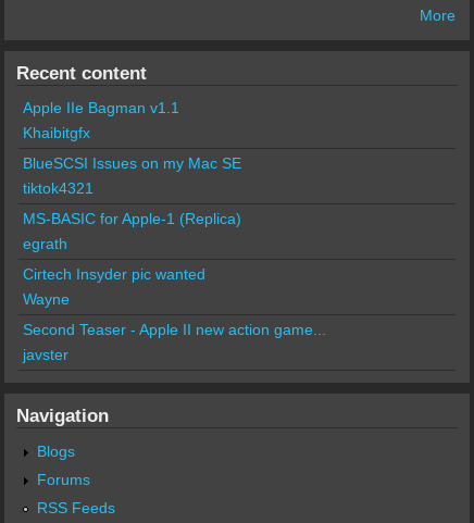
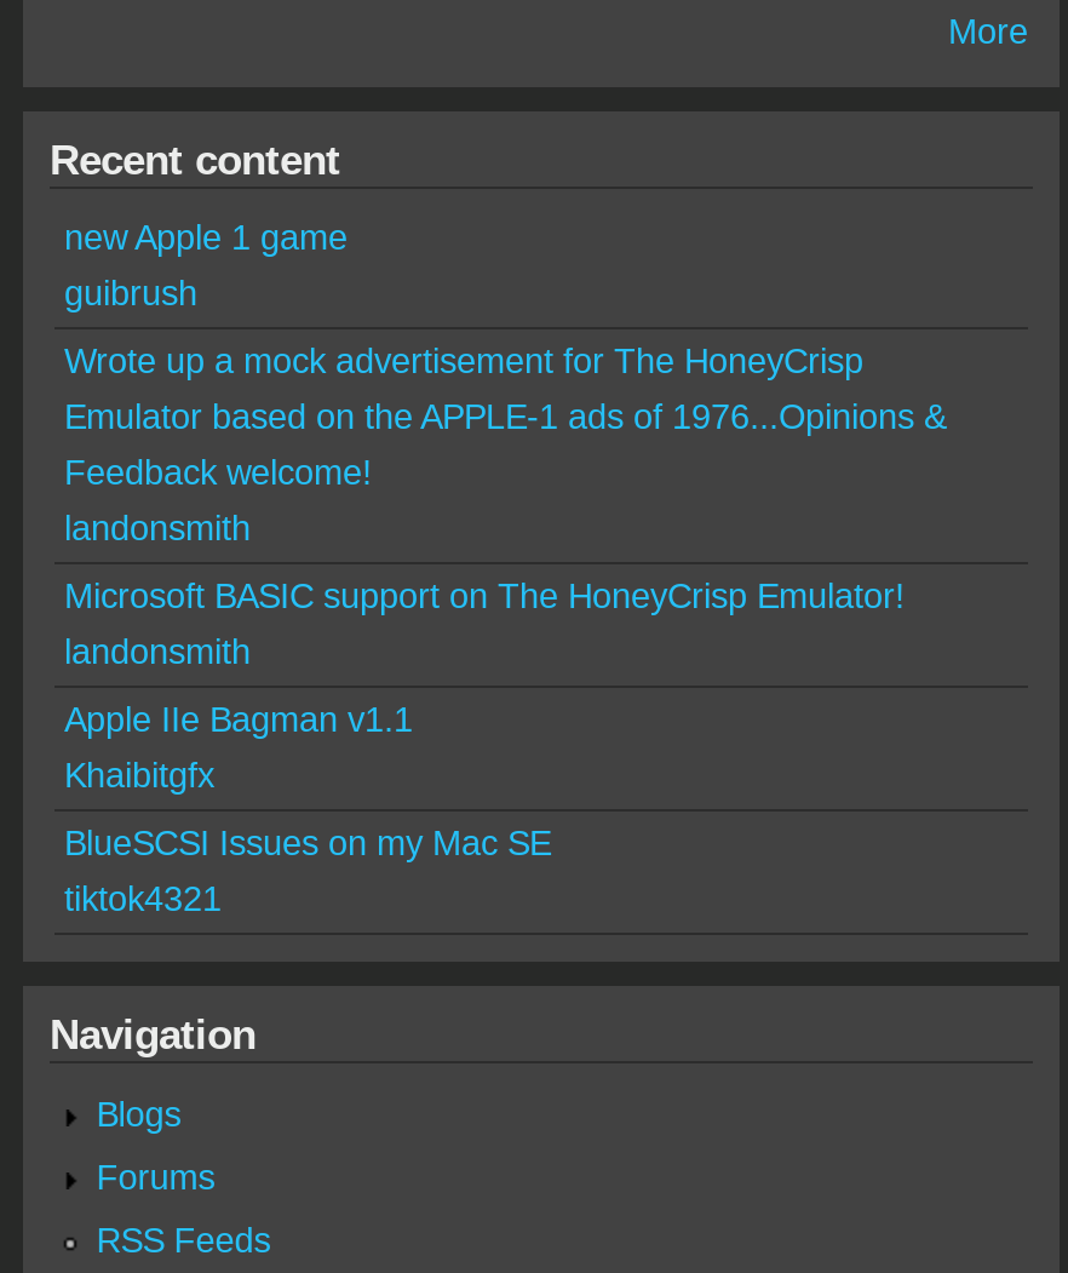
none -> [64,218,946,671] new Apple 1 game | guibrush | Wrote up a mock advertisement for The HoneyCrisp | Emulator based on the APPLE-1 ads of 1976...Opinions & | Feedback welcome! | landonsmith | Microsoft BASIC support on The HoneyCrisp Emulator! | landonsmith
moved [23,99,241,197] -> [64,700,551,918]: Apple IIe Bagman v1.1 | Khaibitgfx | BlueSCSI Issues on my Mac SE | tiktok4321
[23,210,326,363] MS-BASIC for Apple-1 (Replica) | egrath | Cirtech Insyder pic wanted | Wayne | Second Teaser - Apple II new action game... | javster -> none

